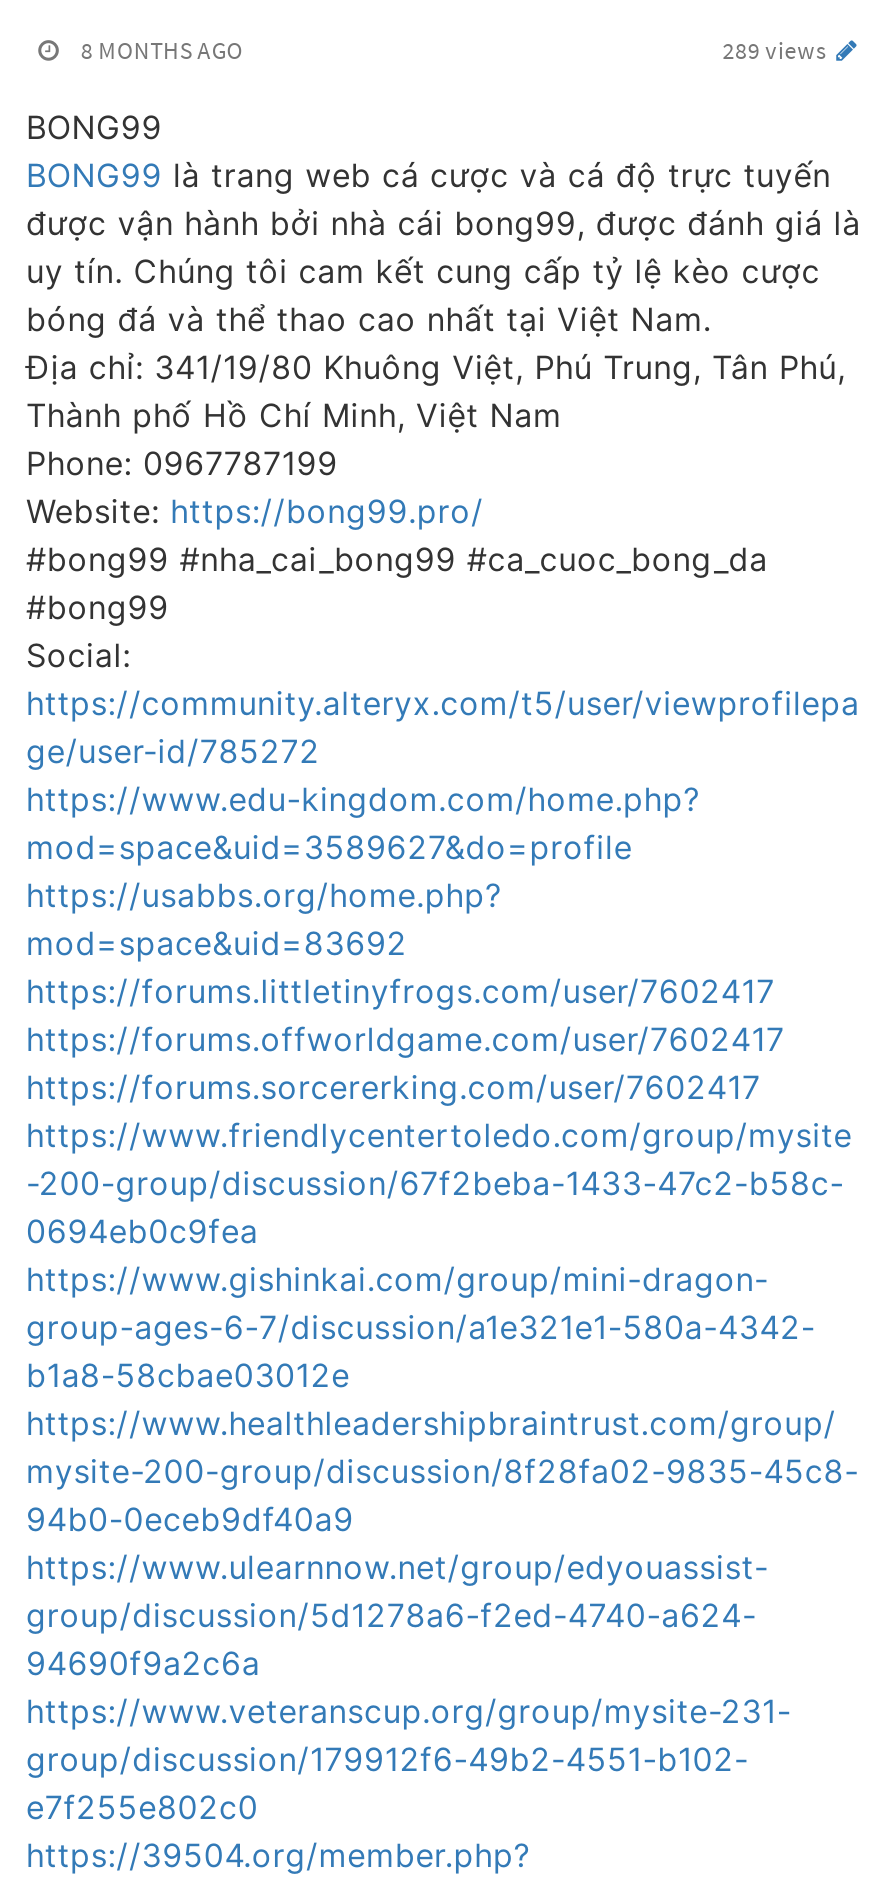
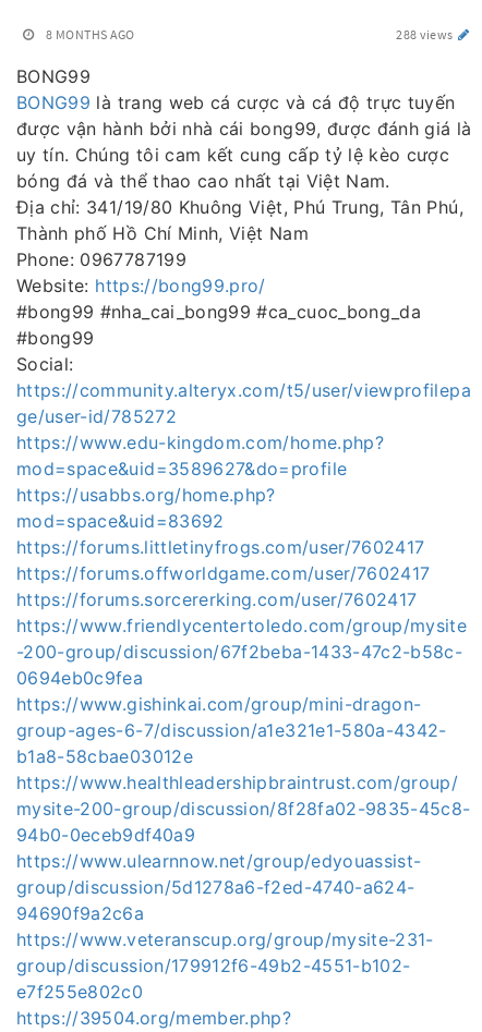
[722,35,831,65] 289 views -> [396,26,456,43] 288 views

